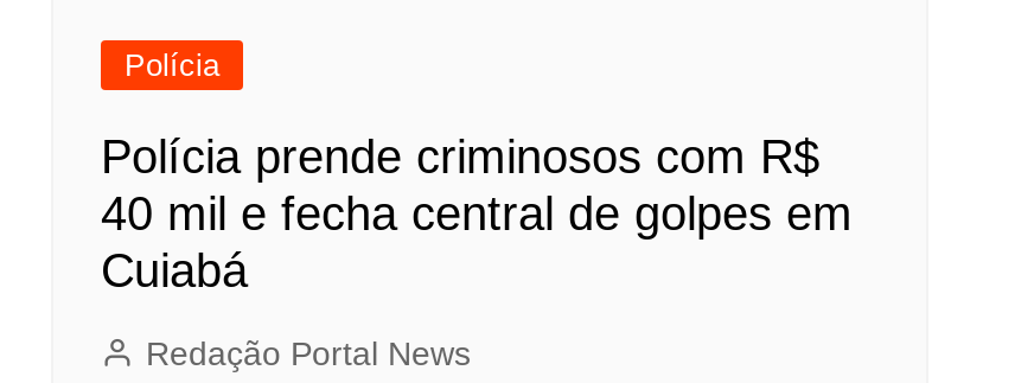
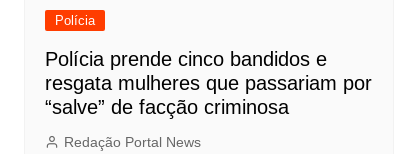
[101,131,853,297] Polícia prende criminosos com R$ | 40 mil e fecha central de golpes em | Cuiabá -> [45,48,372,118] Polícia prende cinco bandidos e | resgata mulheres que passariam por | “salve” de facção criminosa

